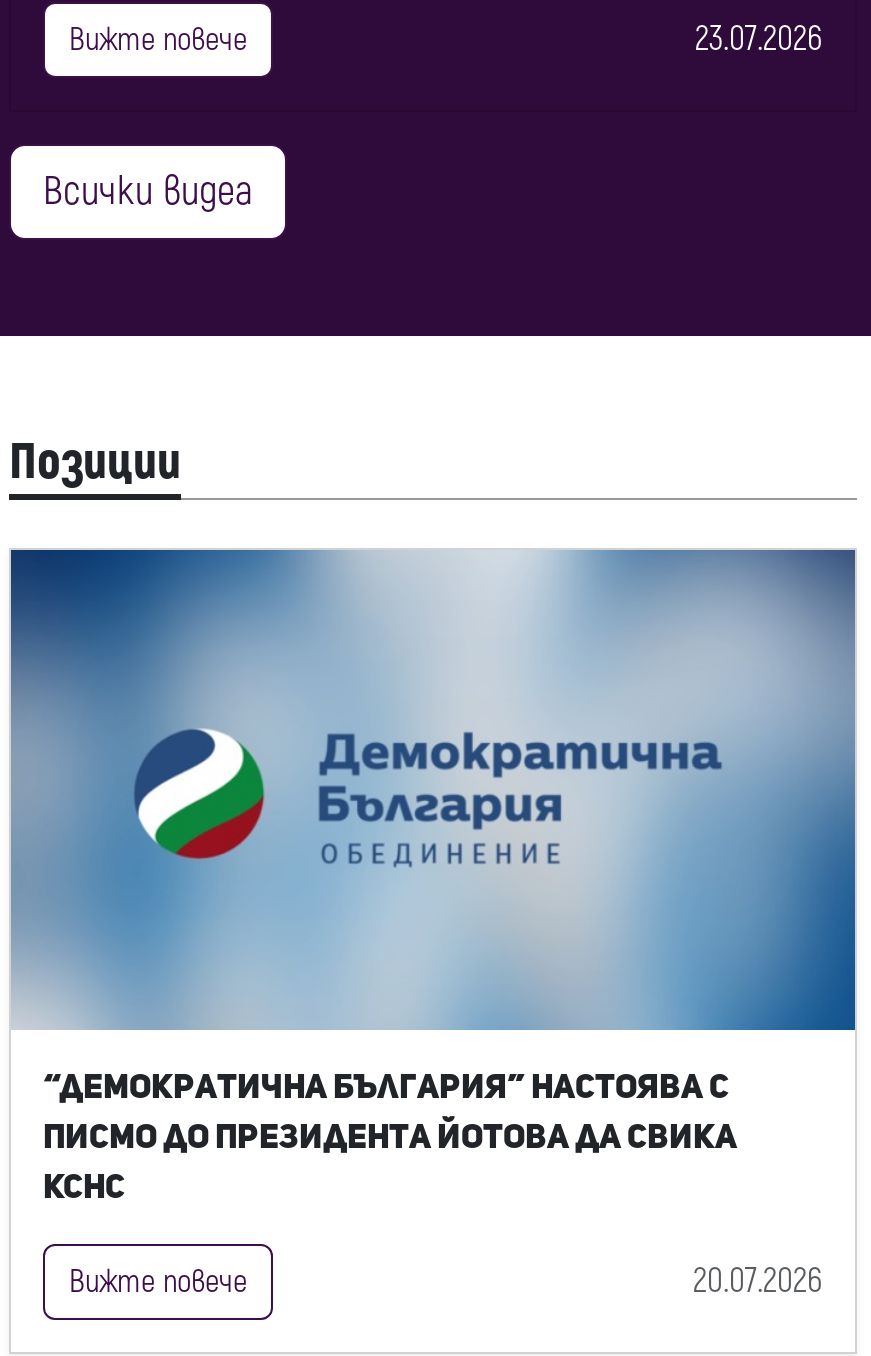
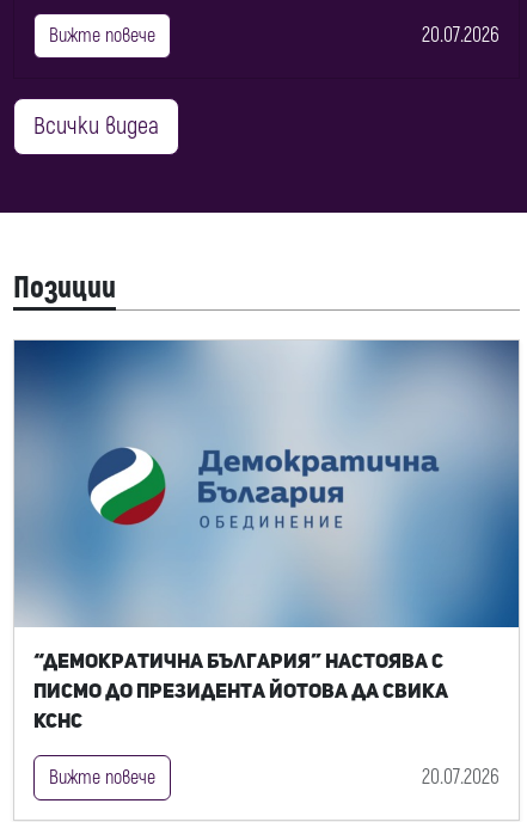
[695,18,823,60] 23.07.2026 -> [422,23,500,48] 20.07.2026

